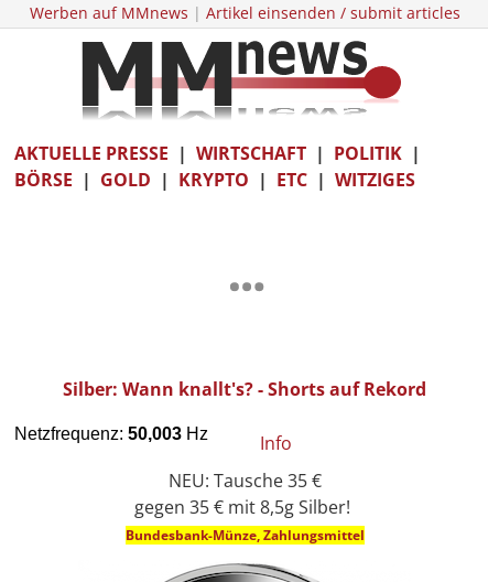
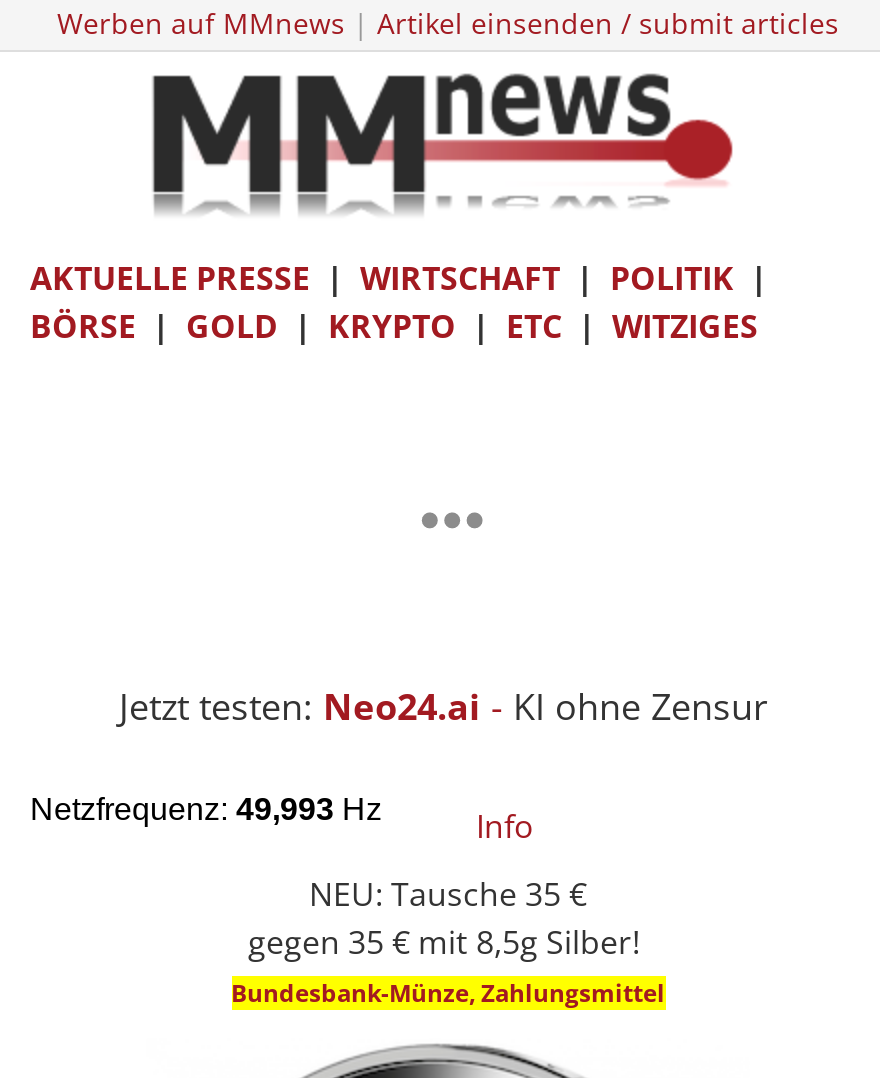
[63,377,426,401] Silber: Wann knallt's? - Shorts auf Rekord -> [119,682,777,730] Jetzt testen: Neo24.ai - KI ohne Zensur

